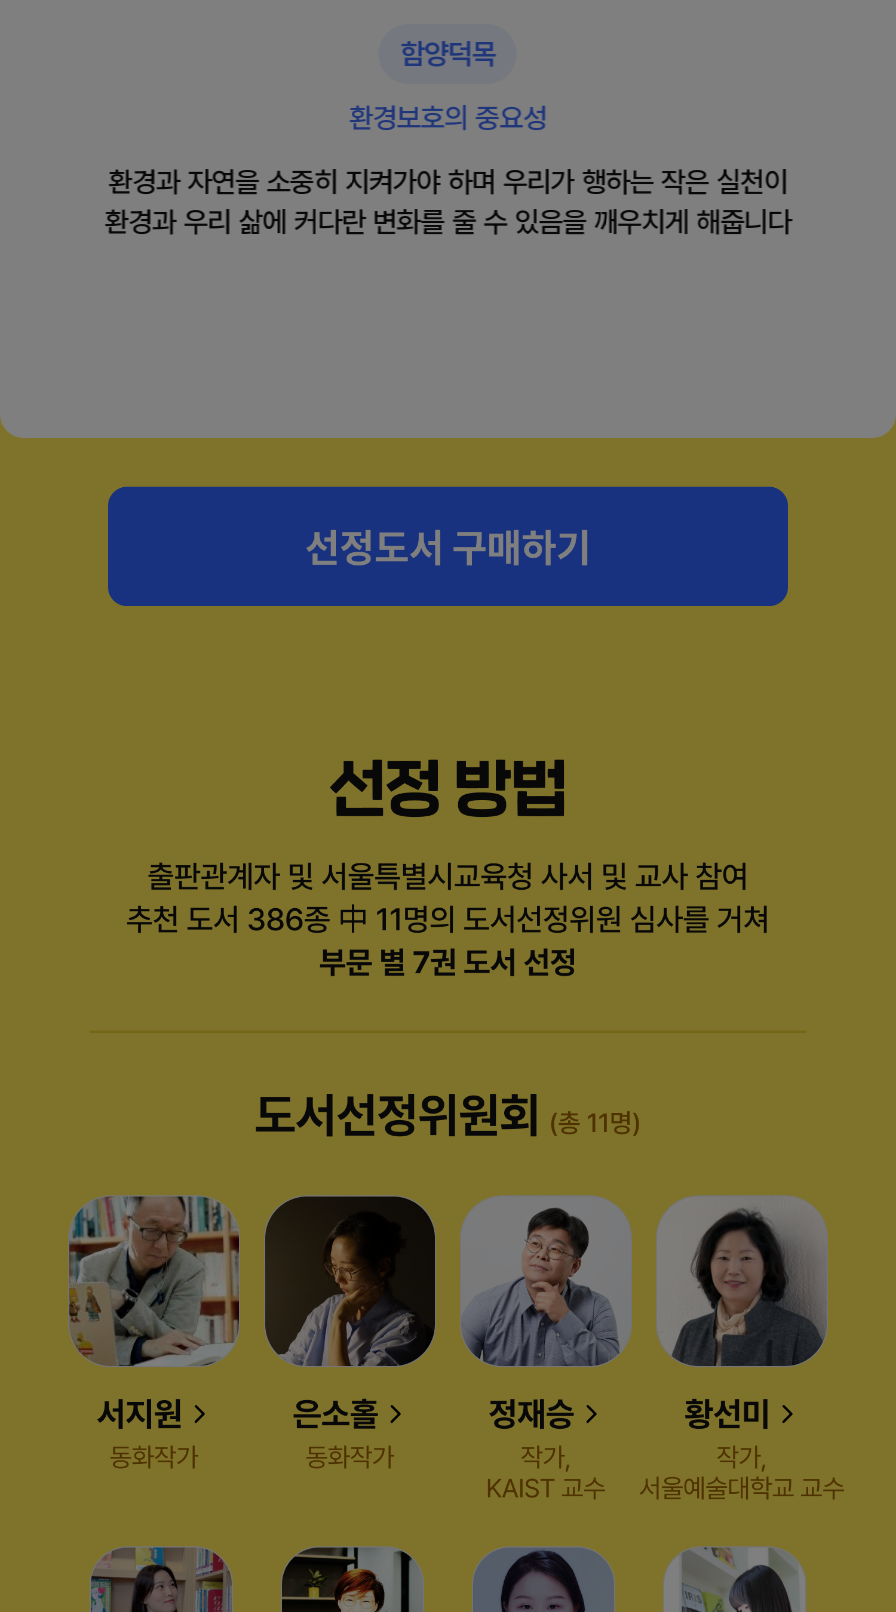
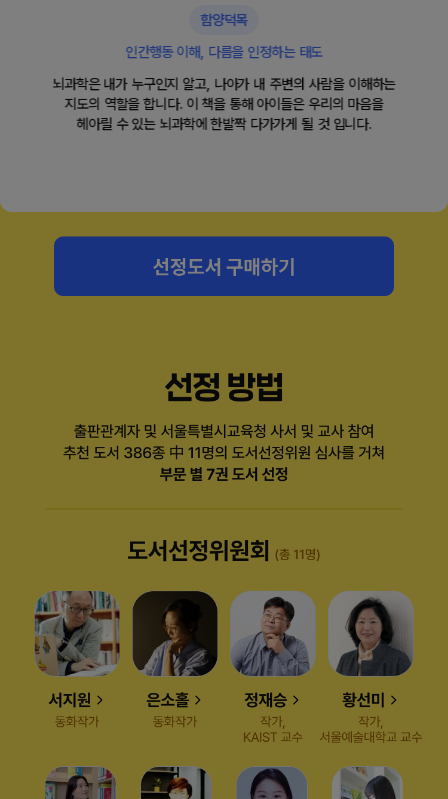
[349,100,547,134] 환경보호의 중요성 -> [125,43,323,60] 인간행동 이해, 다름을 인정하는 태도
[105,164,791,238] 환경과 자연을 소중히 지켜가야 하며 우리가 행하는 작은 실천이 | 환경과 우리 삶에 커다란 변화를 줄 수 있음을 깨우치게 해줍니다 -> [52,75,396,132] 뇌과학은 내가 누구인지 알고, 나아가 내 주변의 사람을 이해하는 | 지도의 역할을 합니다. 이 책을 통해 아이들은 우리의 마음을 | 헤아릴 수 있는 뇌과학에 한발짝 다가가게 될 것 입니다.

